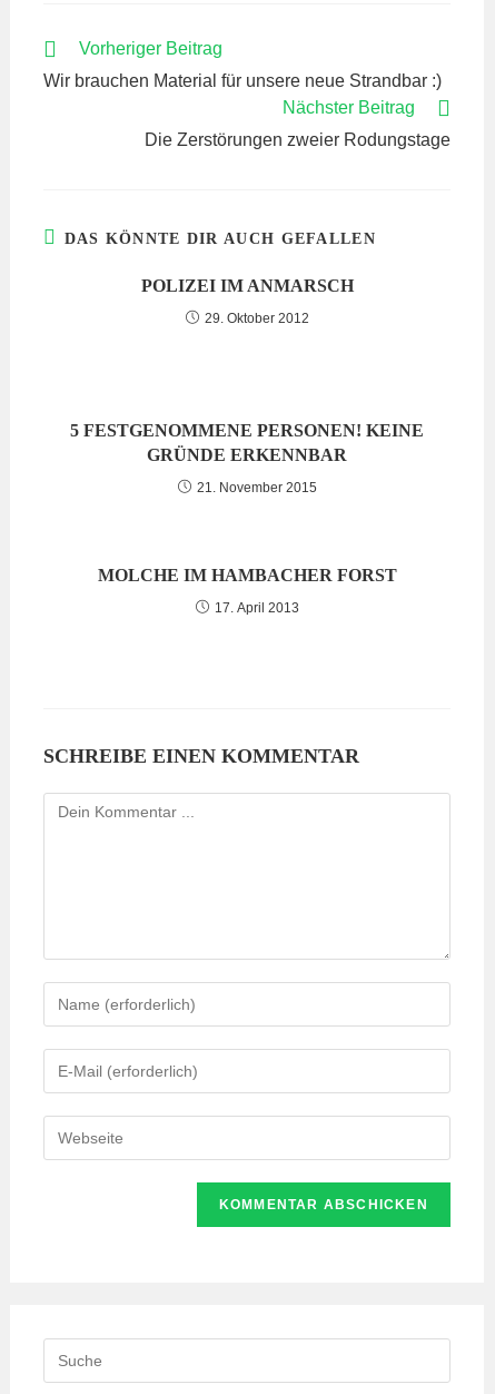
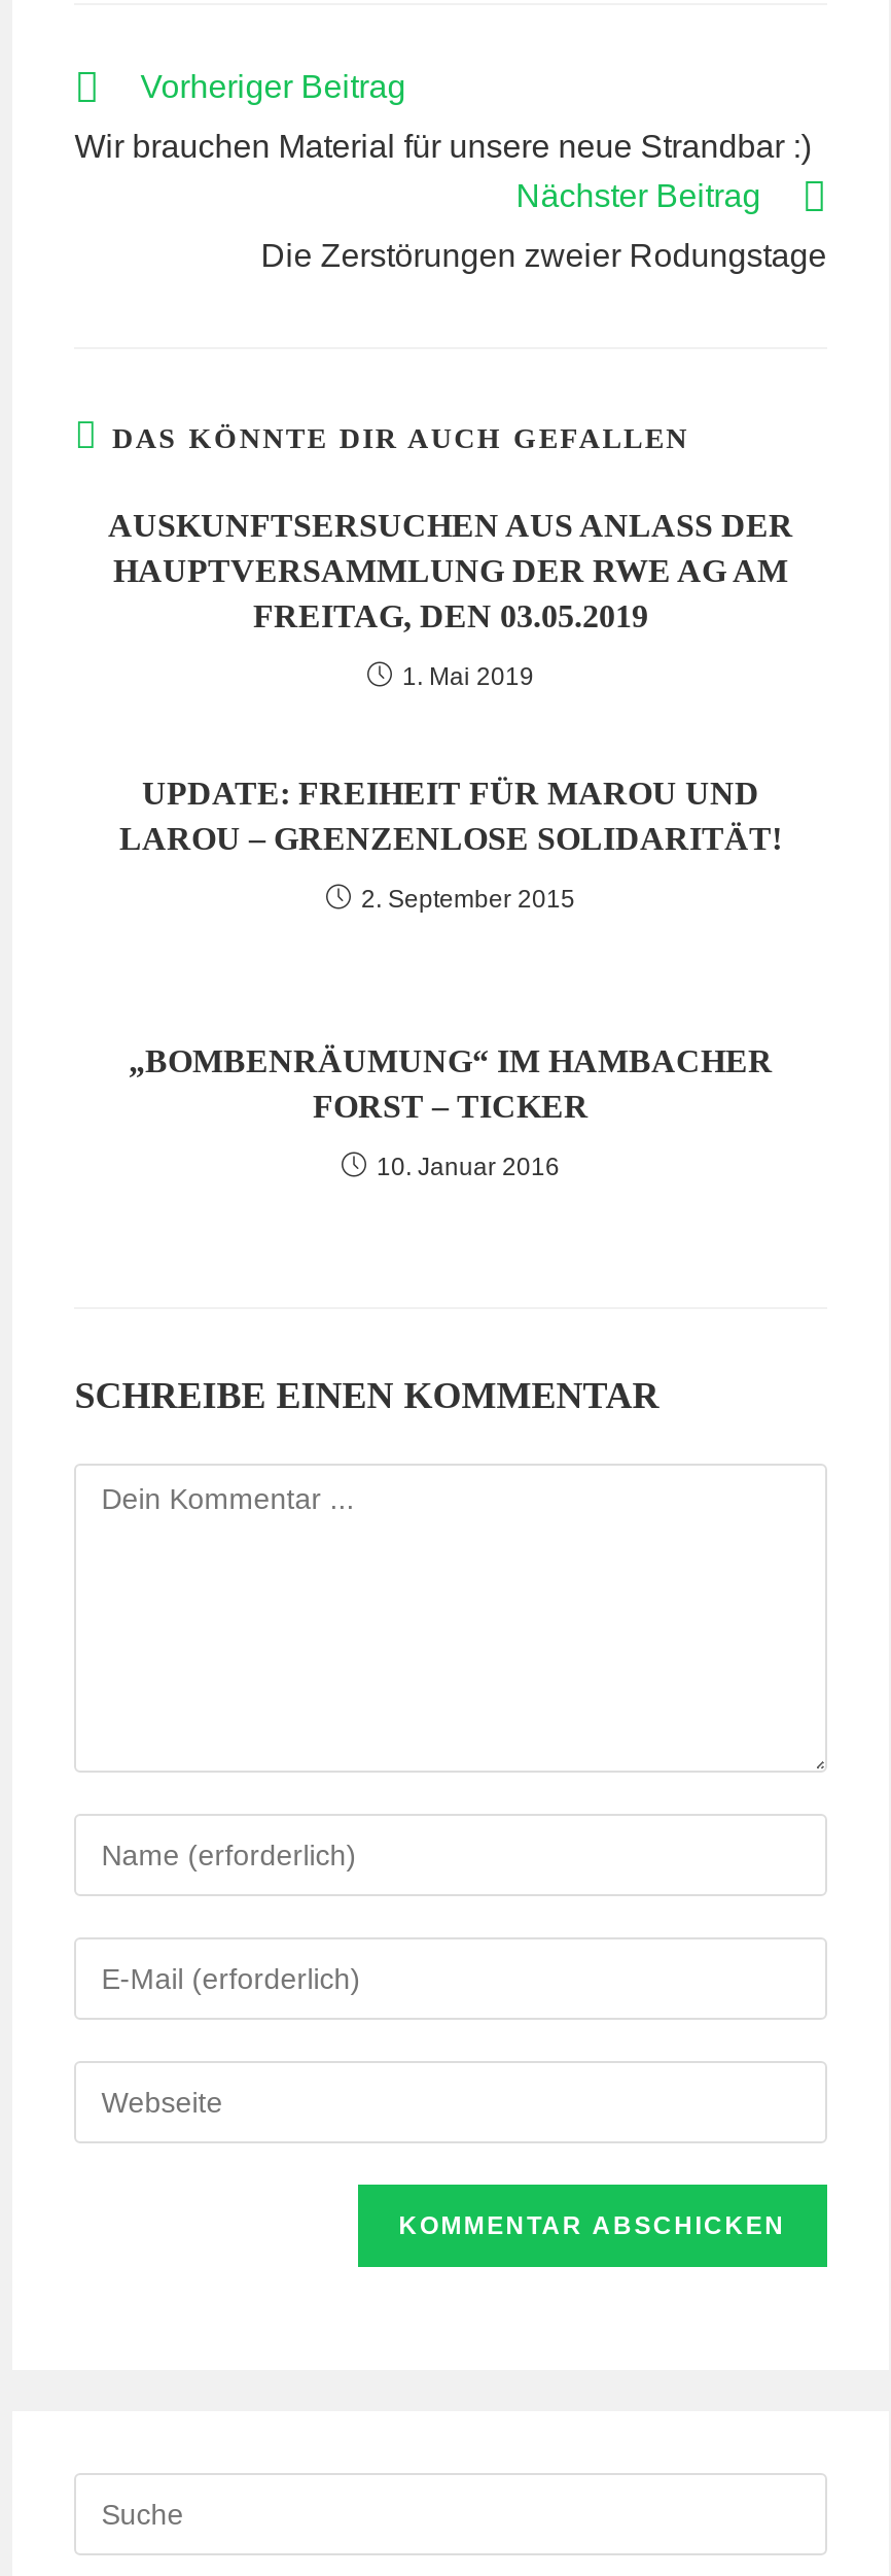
[141,276,353,295] POLIZEI IM ANMARSCH -> [108,508,793,633] AUSKUNFTSERSUCHEN AUS ANLASS DER | HAUPTVERSAMMLUNG DER RWE AG AM | FREITAG, DEN 03.05.2019
[204,311,309,326] 29. Oktober 2012 -> [402,662,534,691] 1. Mai 2019
[70,421,424,464] 5 FESTGENOMMENE PERSONEN! KEINE | GRÜNDE ERKENNBAR -> [119,776,782,856] UPDATE: FREIHEIT FÜR MAROU UND | LAROU – GRENZENLOSE SOLIDARITÄT!
[196,480,316,495] 21. November 2015 -> [361,885,575,914] 2. September 2015
[97,566,397,585] MOLCHE IM HAMBACHER FORST -> [129,1043,773,1124] „BOMBENRÄUMUNG“ IM HAMBACHER | FORST – TICKER
[214,600,299,616] 17. April 2013 -> [377,1153,560,1181] 10. Januar 2016

